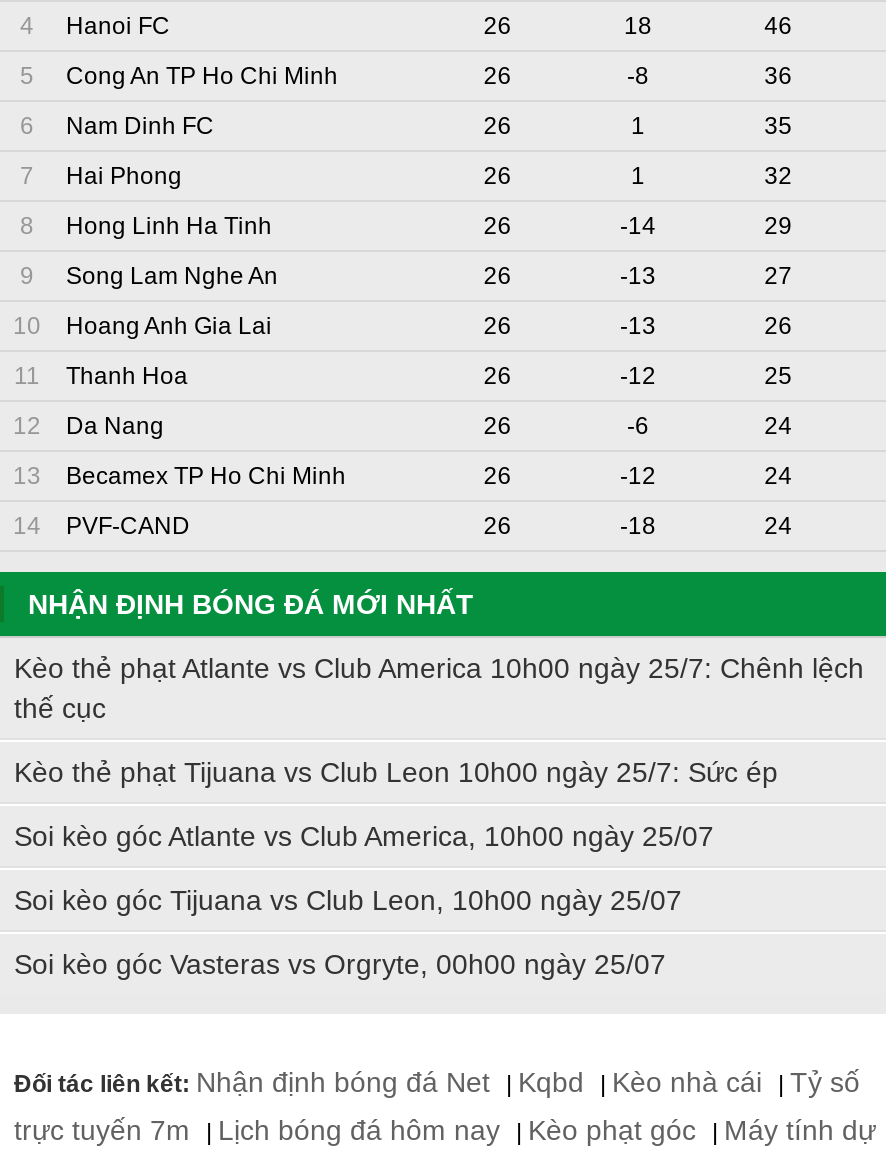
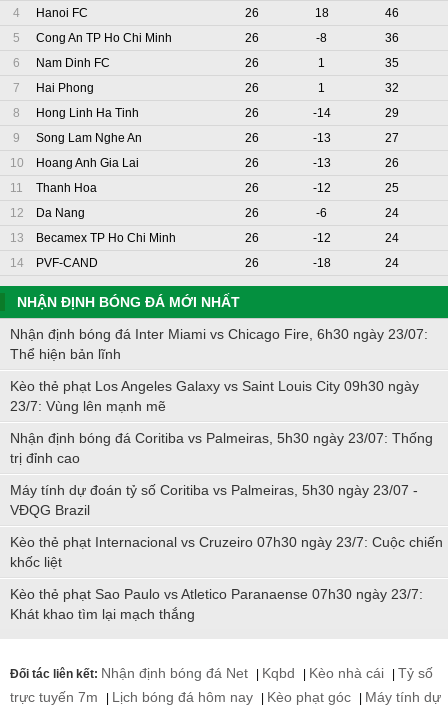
[14,652,864,980] Kèo thẻ phạt Atlante vs Club America 10h00 ngày 25/7: Chênh lệch | thế cục | Kèo thẻ phạt Tijuana vs Club Leon 10h00 ngày 25/7: Sức ép | Soi kèo góc Atlante vs Club America, 10h00 ngày 25/07 | Soi kèo góc Tijuana vs Club Leon, 10h00 ngày 25/07 | Soi kèo góc Vasteras vs Orgryte, 00h00 ngày 25/07 -> [10,326,443,622] Nhận định bóng đá Inter Miami vs Chicago Fire, 6h30 ngày 23/07: | Thể hiện bản lĩnh | Kèo thẻ phạt Los Angeles Galaxy vs Saint Louis City 09h30 ngày | 23/7: Vùng lên mạnh mẽ | Nhận định bóng đá Coritiba vs Palmeiras, 5h30 ngày 23/07: Thống | trị đỉnh cao | Máy tính dự đoán tỷ số Coritiba vs Palmeiras, 5h30 ngày 23/07 - | VĐQG Brazil | Kèo thẻ phạt Internacional vs Cruzeiro 07h30 ngày 23/7: Cuộc chiến | khốc liệt | Kèo thẻ phạt Sao Paulo vs Atletico Paranaense 07h30 ngày 23/7: | Khát khao tìm lại mạch thắng

